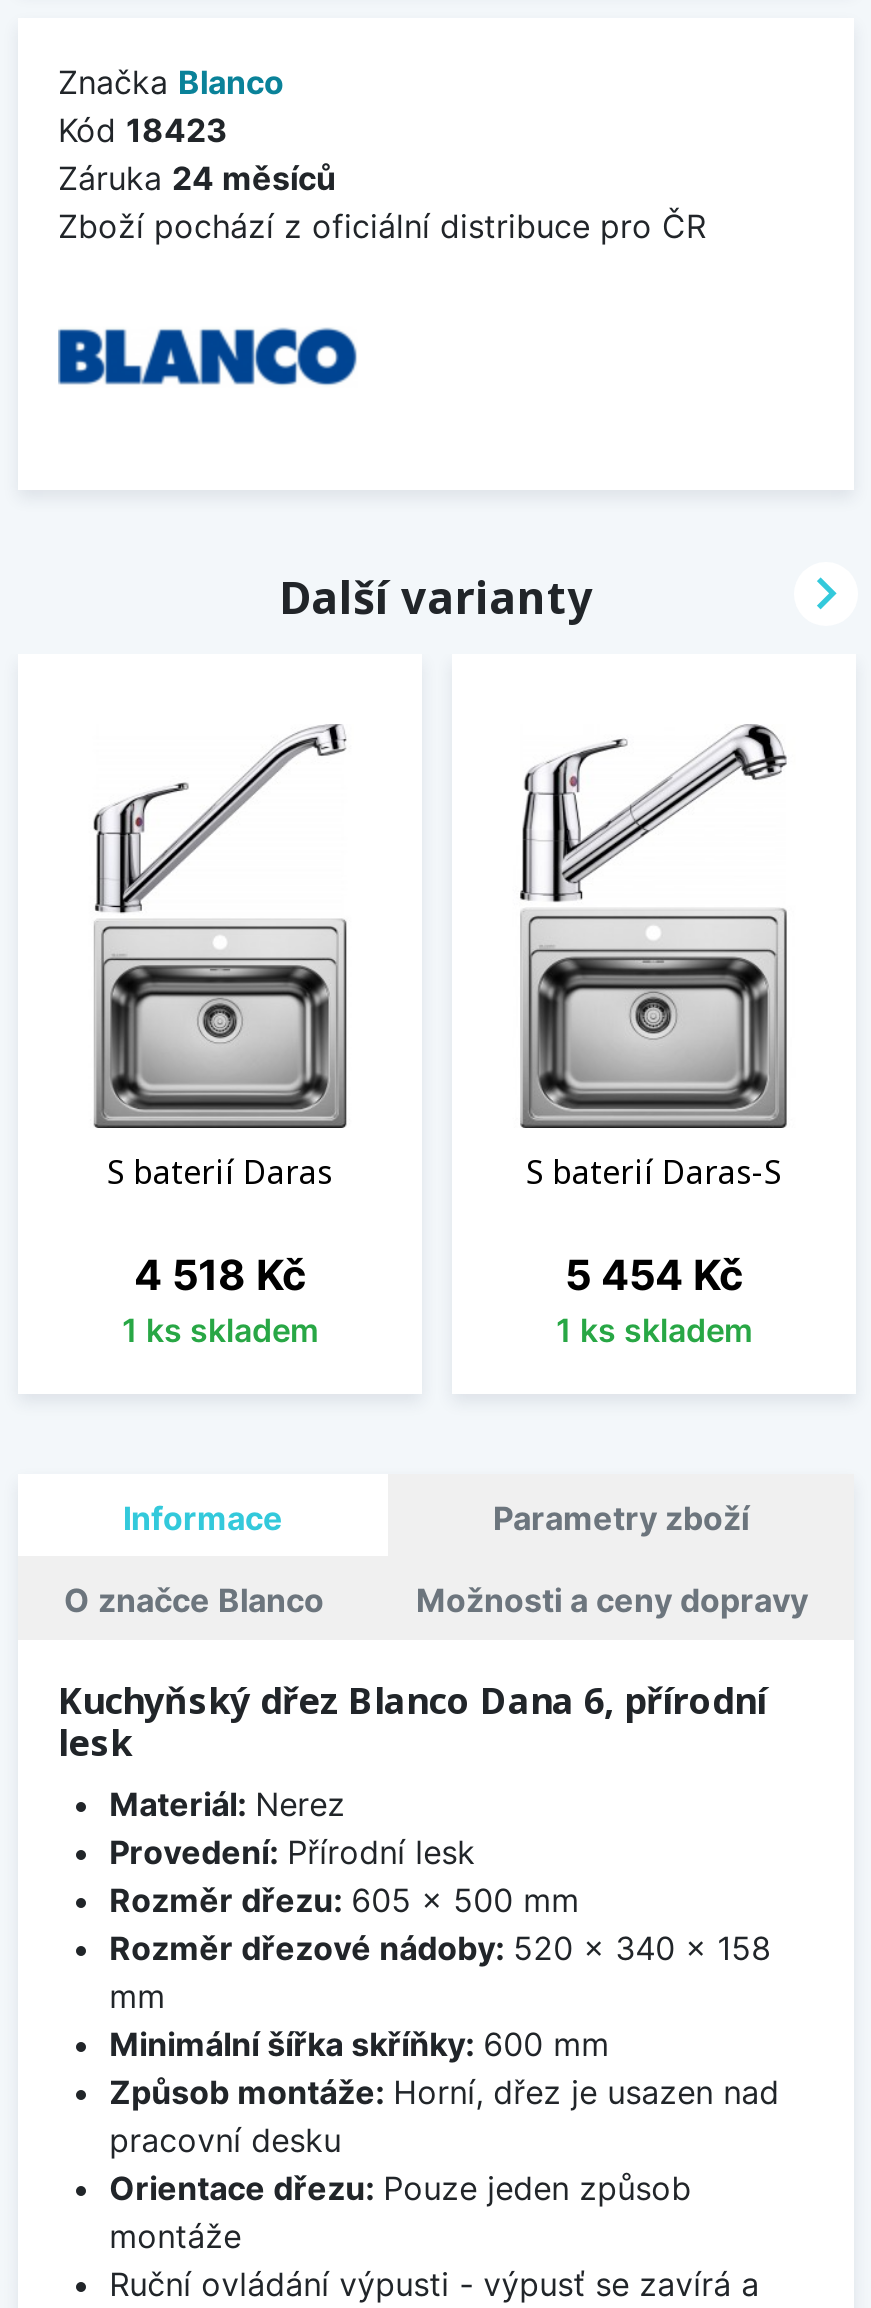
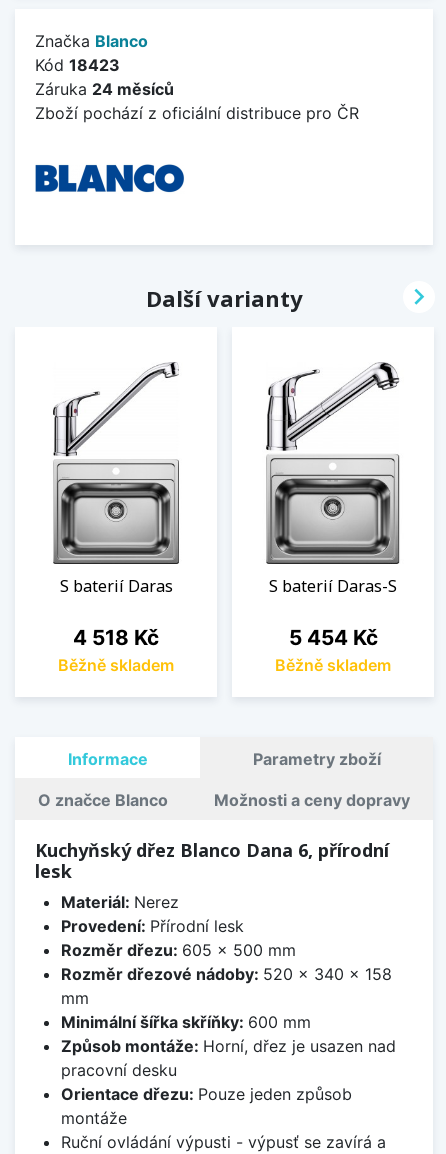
[122,1310,318,1350] 1 ks skladem -> [58,655,174,675] Běžně skladem
[556,1310,752,1350] 1 ks skladem -> [275,655,391,675] Běžně skladem

